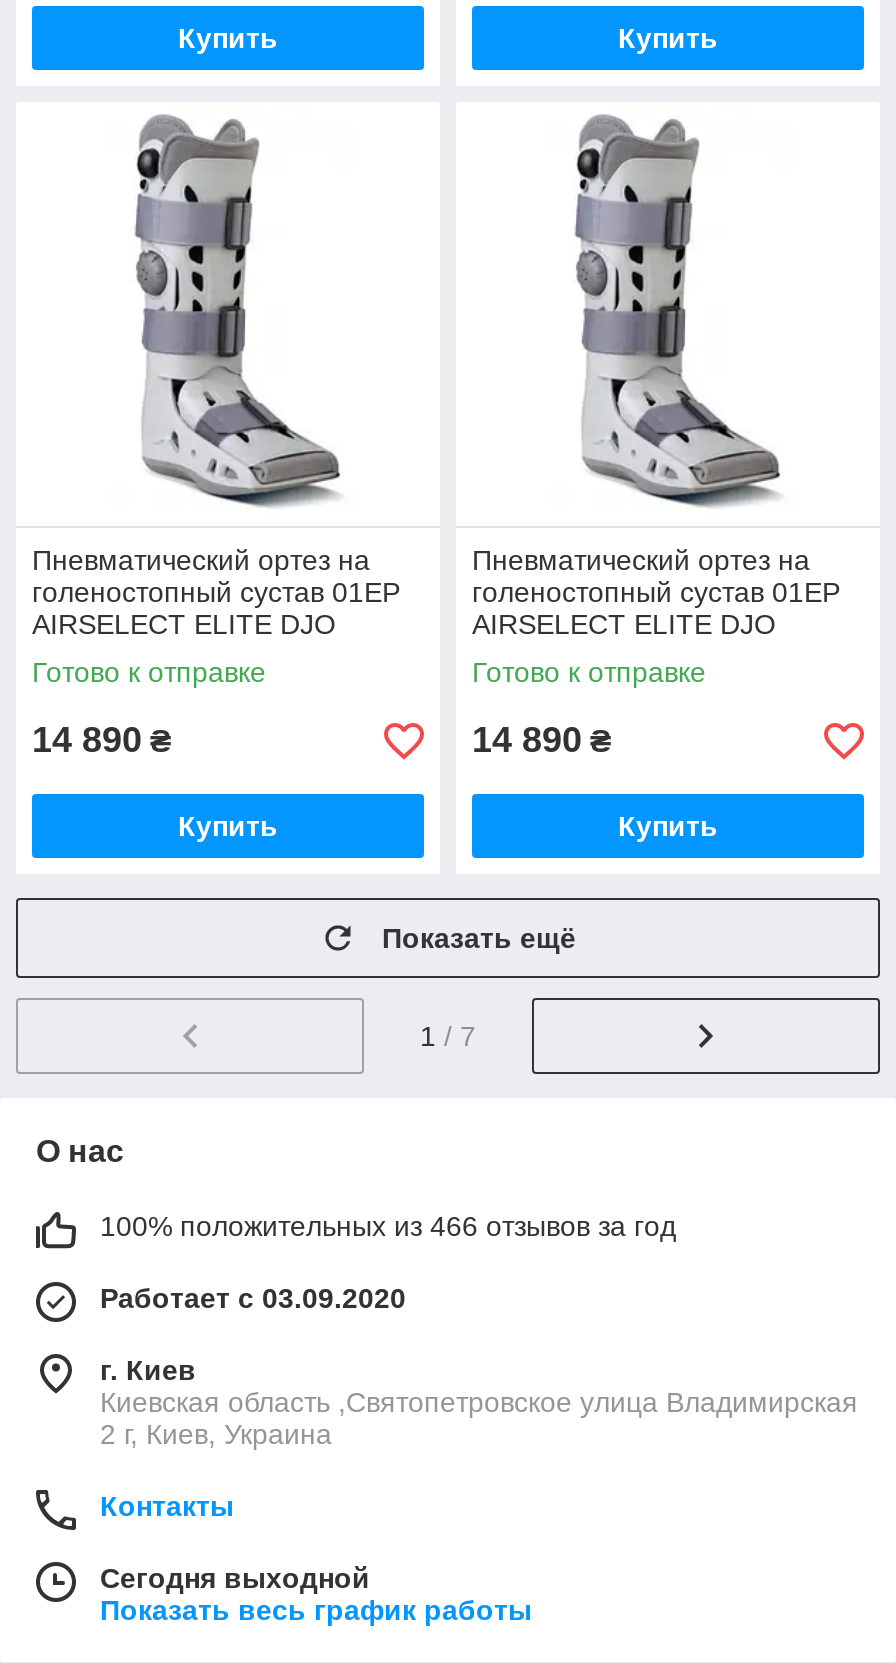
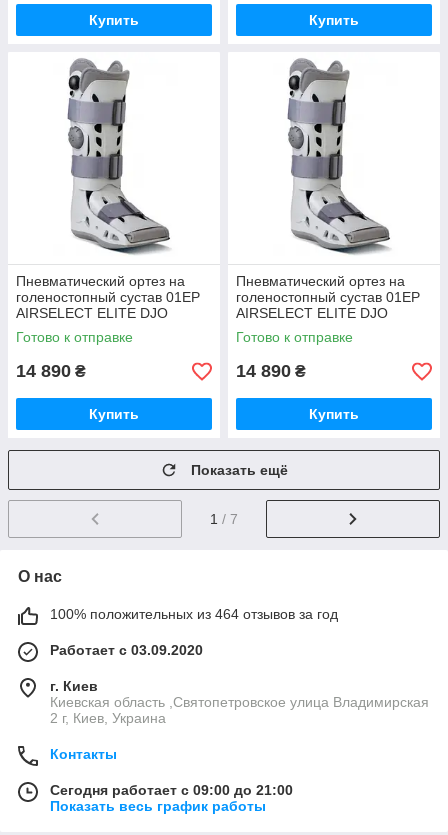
[100,1210,676,1242] 100% положительных из 466 отзывов за год -> [50,606,338,622] 100% положительных из 464 отзывов за год
[100,1562,370,1594] Сегодня выходной -> [50,782,293,798] Сегодня работает с 09:00 до 21:00

